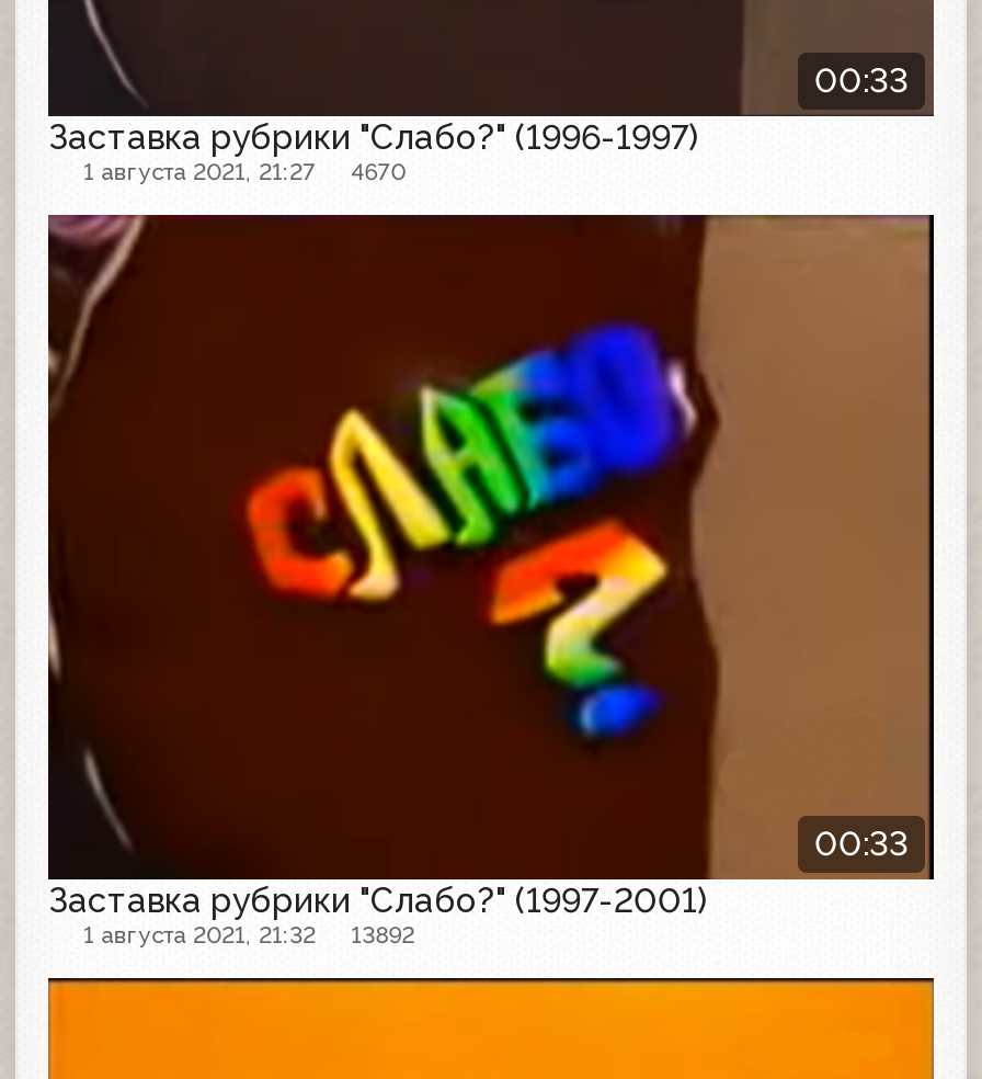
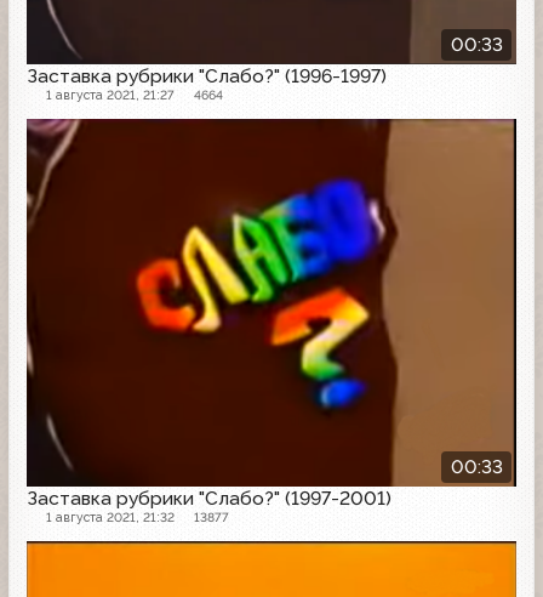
[84,159,406,185] 1 августа 2021, 21:27 4670 -> [46,88,223,103] 1 августа 2021, 21:27 4664
[84,922,415,949] 1 августа 2021, 21:32 13892 -> [46,510,229,525] 1 августа 2021, 21:32 13877

